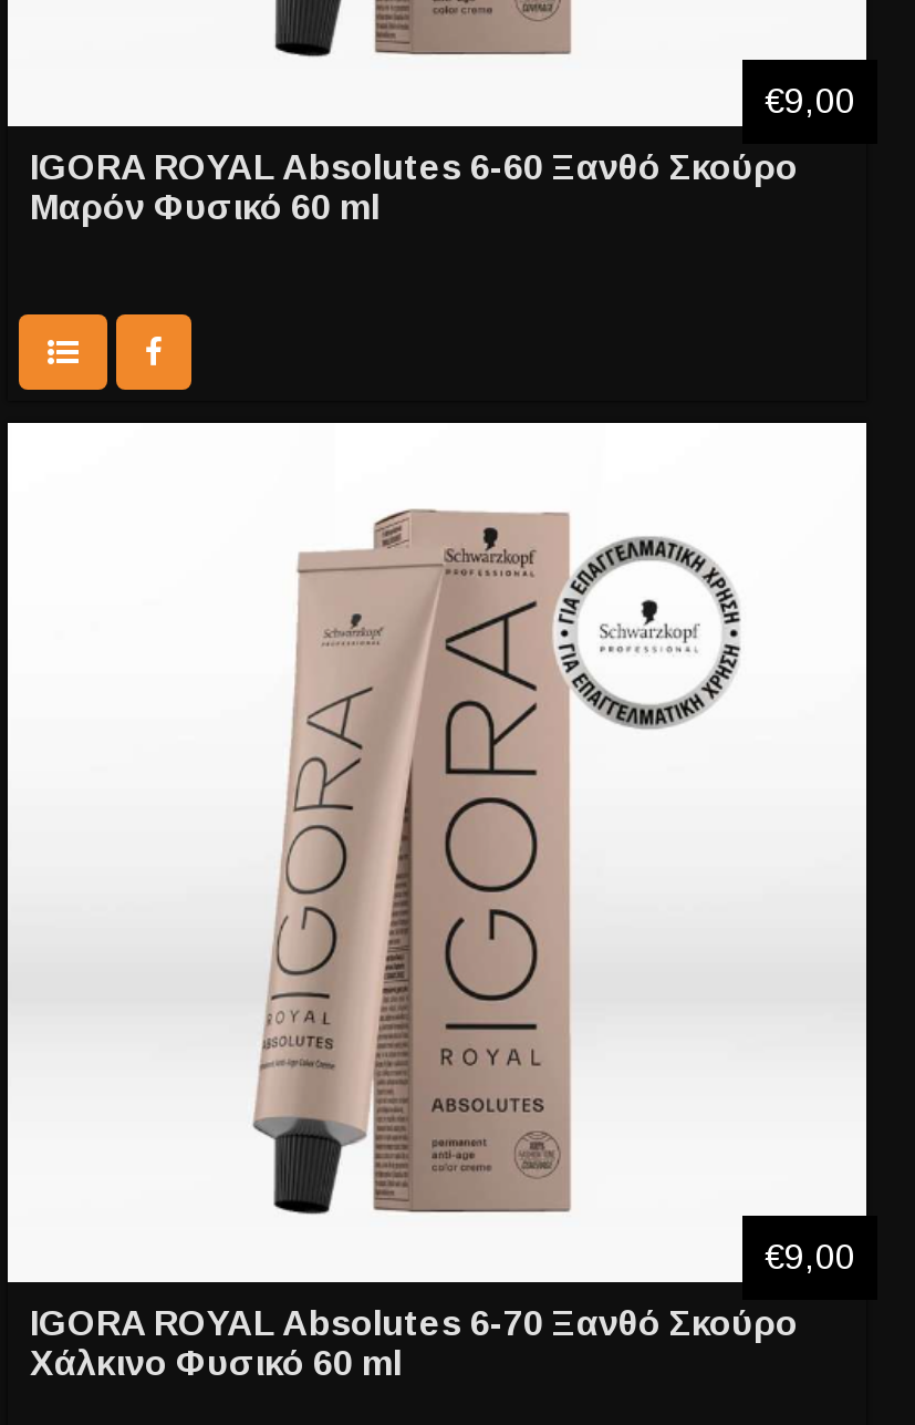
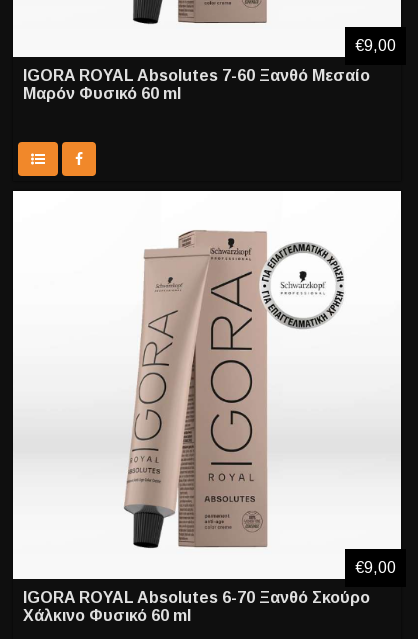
[30,148,798,186] IGORA ROYAL Absolutes 6-60 Ξανθό Σκούρο -> [23,67,370,84] IGORA ROYAL Absolutes 7-60 Ξανθό Μεσαίο

